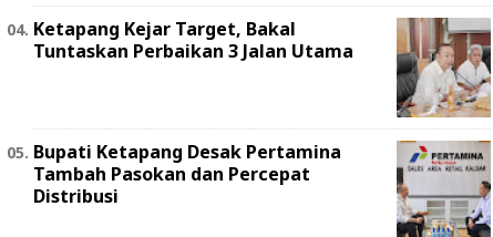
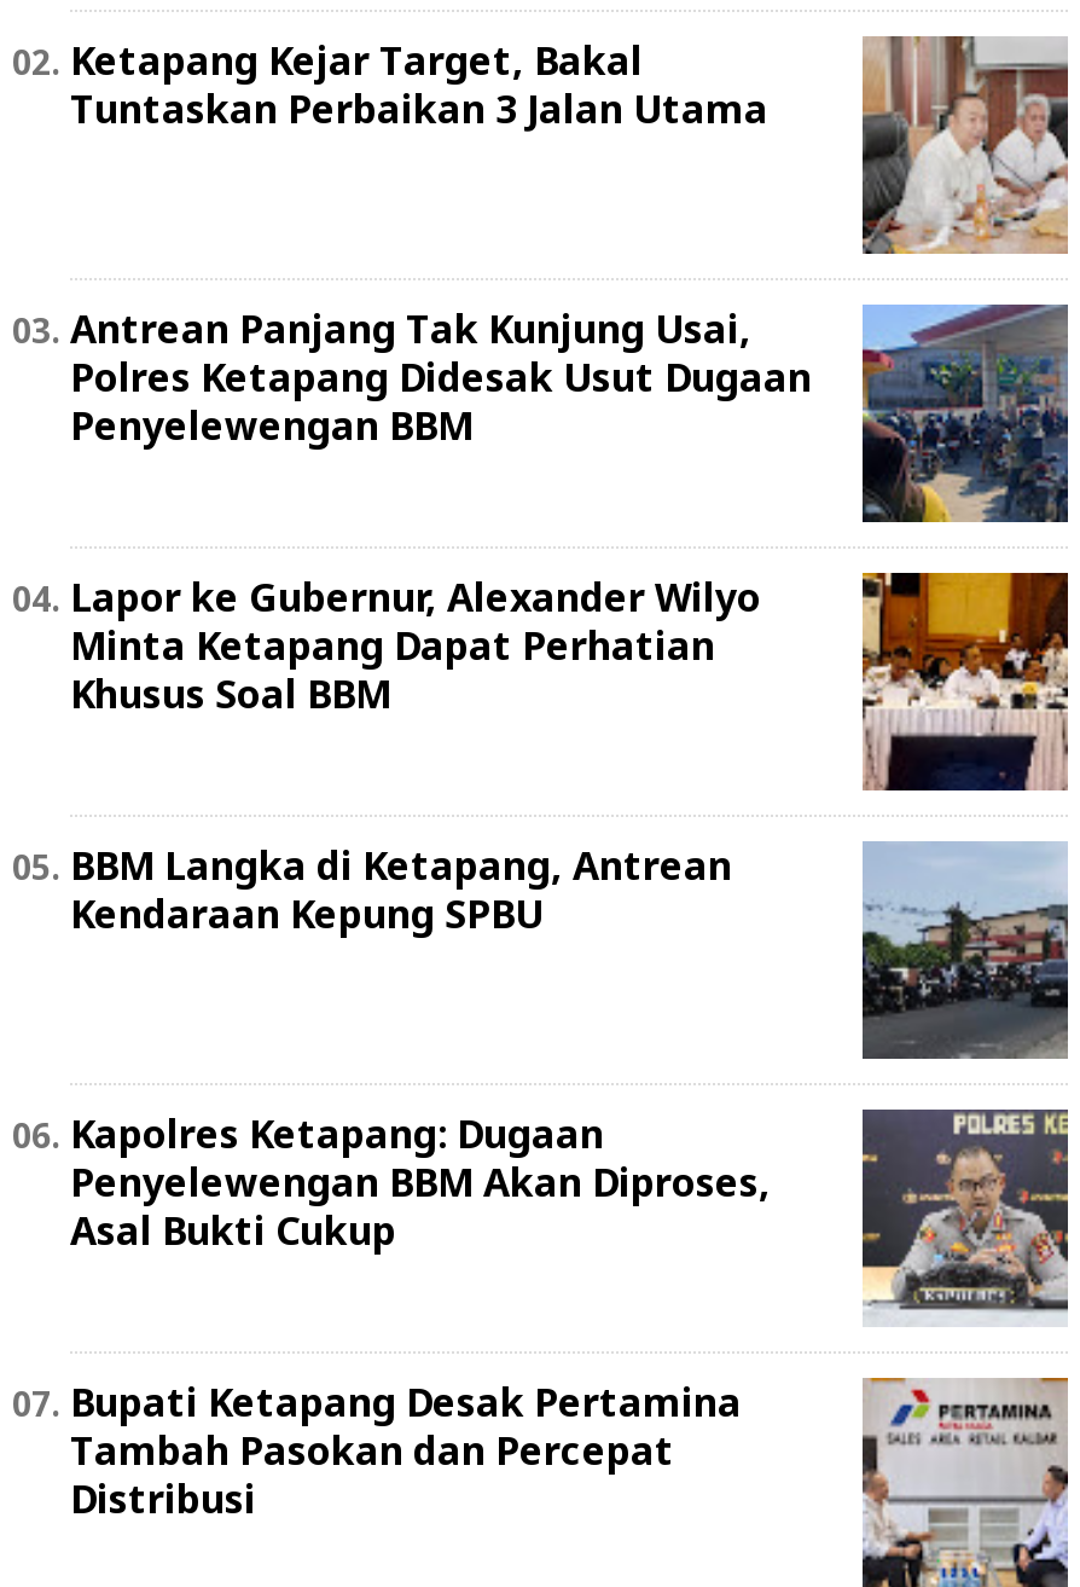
none -> [70,302,1070,940] [image] | Antrean Panjang Tak Kunjung Usai, | Polres Ketapang Didesak Usut Dugaan | Penyelewengan BBM | Lapor ke Gubernur, Alexander Wilyo | Minta Ketapang Dapat Perhatian | Khusus Soal BBM | BBM Langka di Ketapang, Antrean | Kendaraan Kepung SPBU
none -> [70,1107,1068,1326] [image] | Kapolres Ketapang: Dugaan | Penyelewengan BBM Akan Diproses, | Asal Bukti Cukup
none -> [860,569,1068,794] [image]
none -> [863,840,1068,1062] [image]

